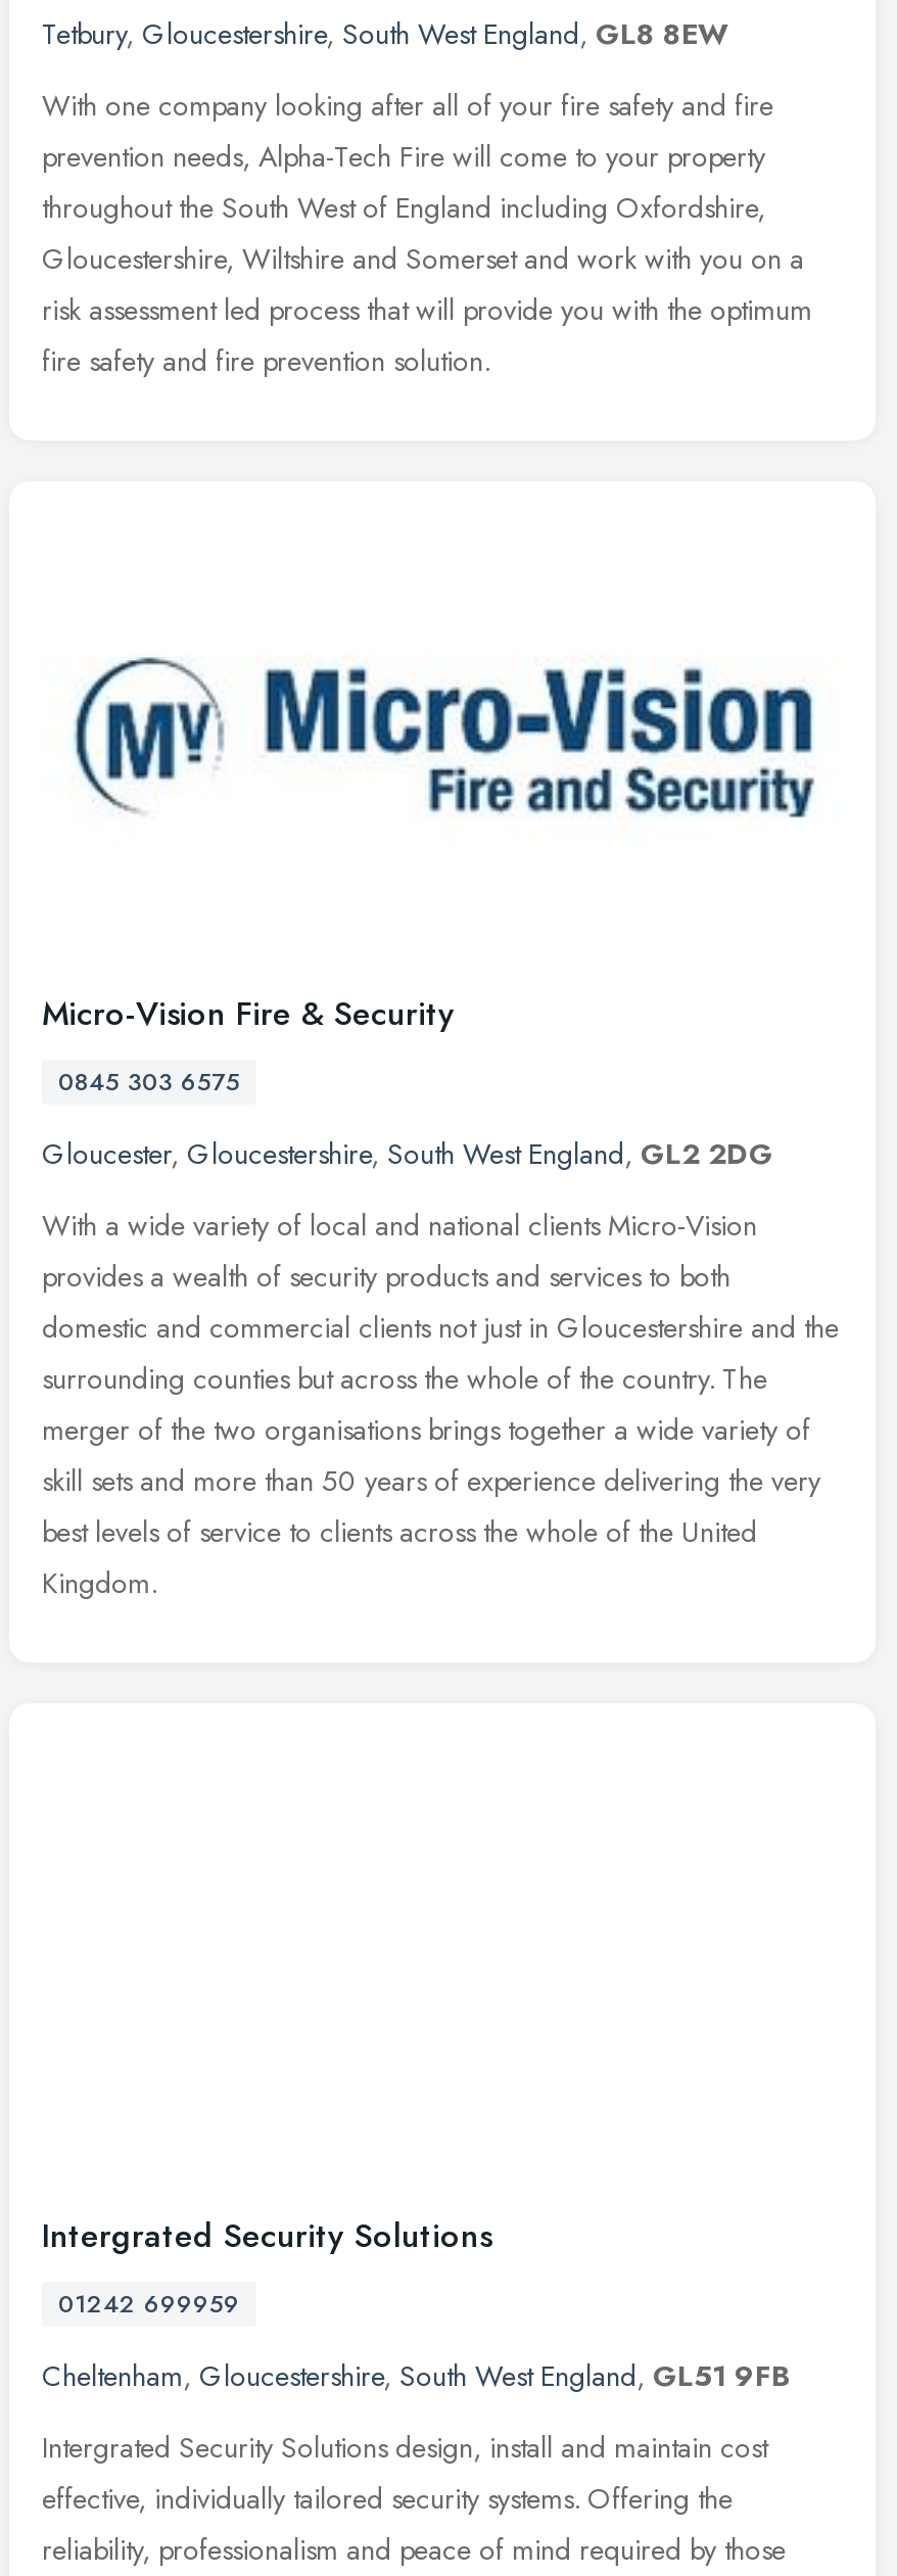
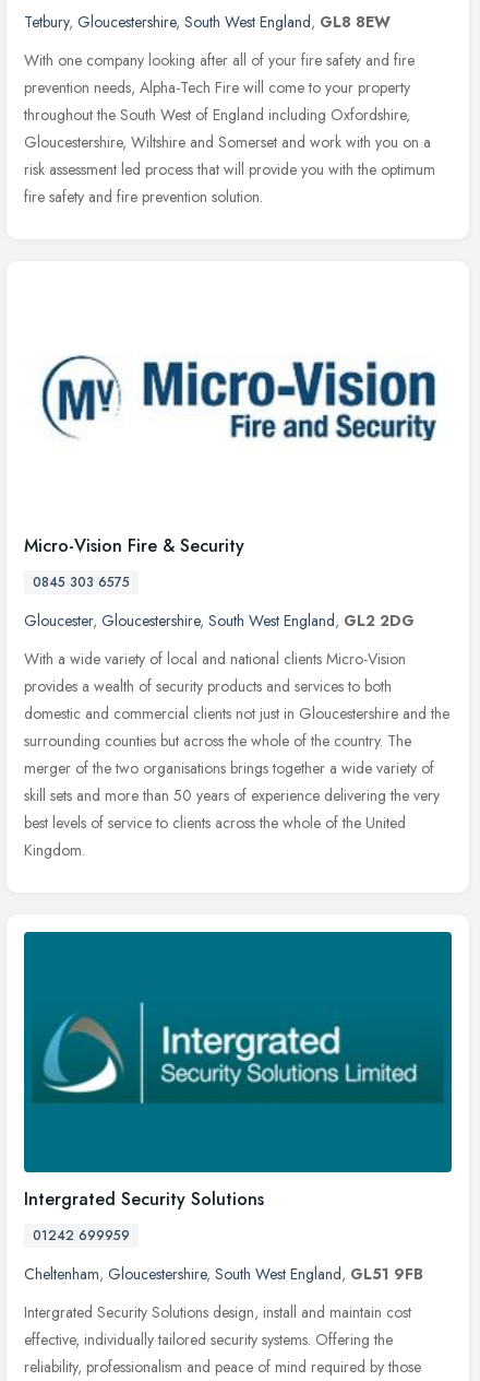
none -> [23,931,453,1173] [image]

